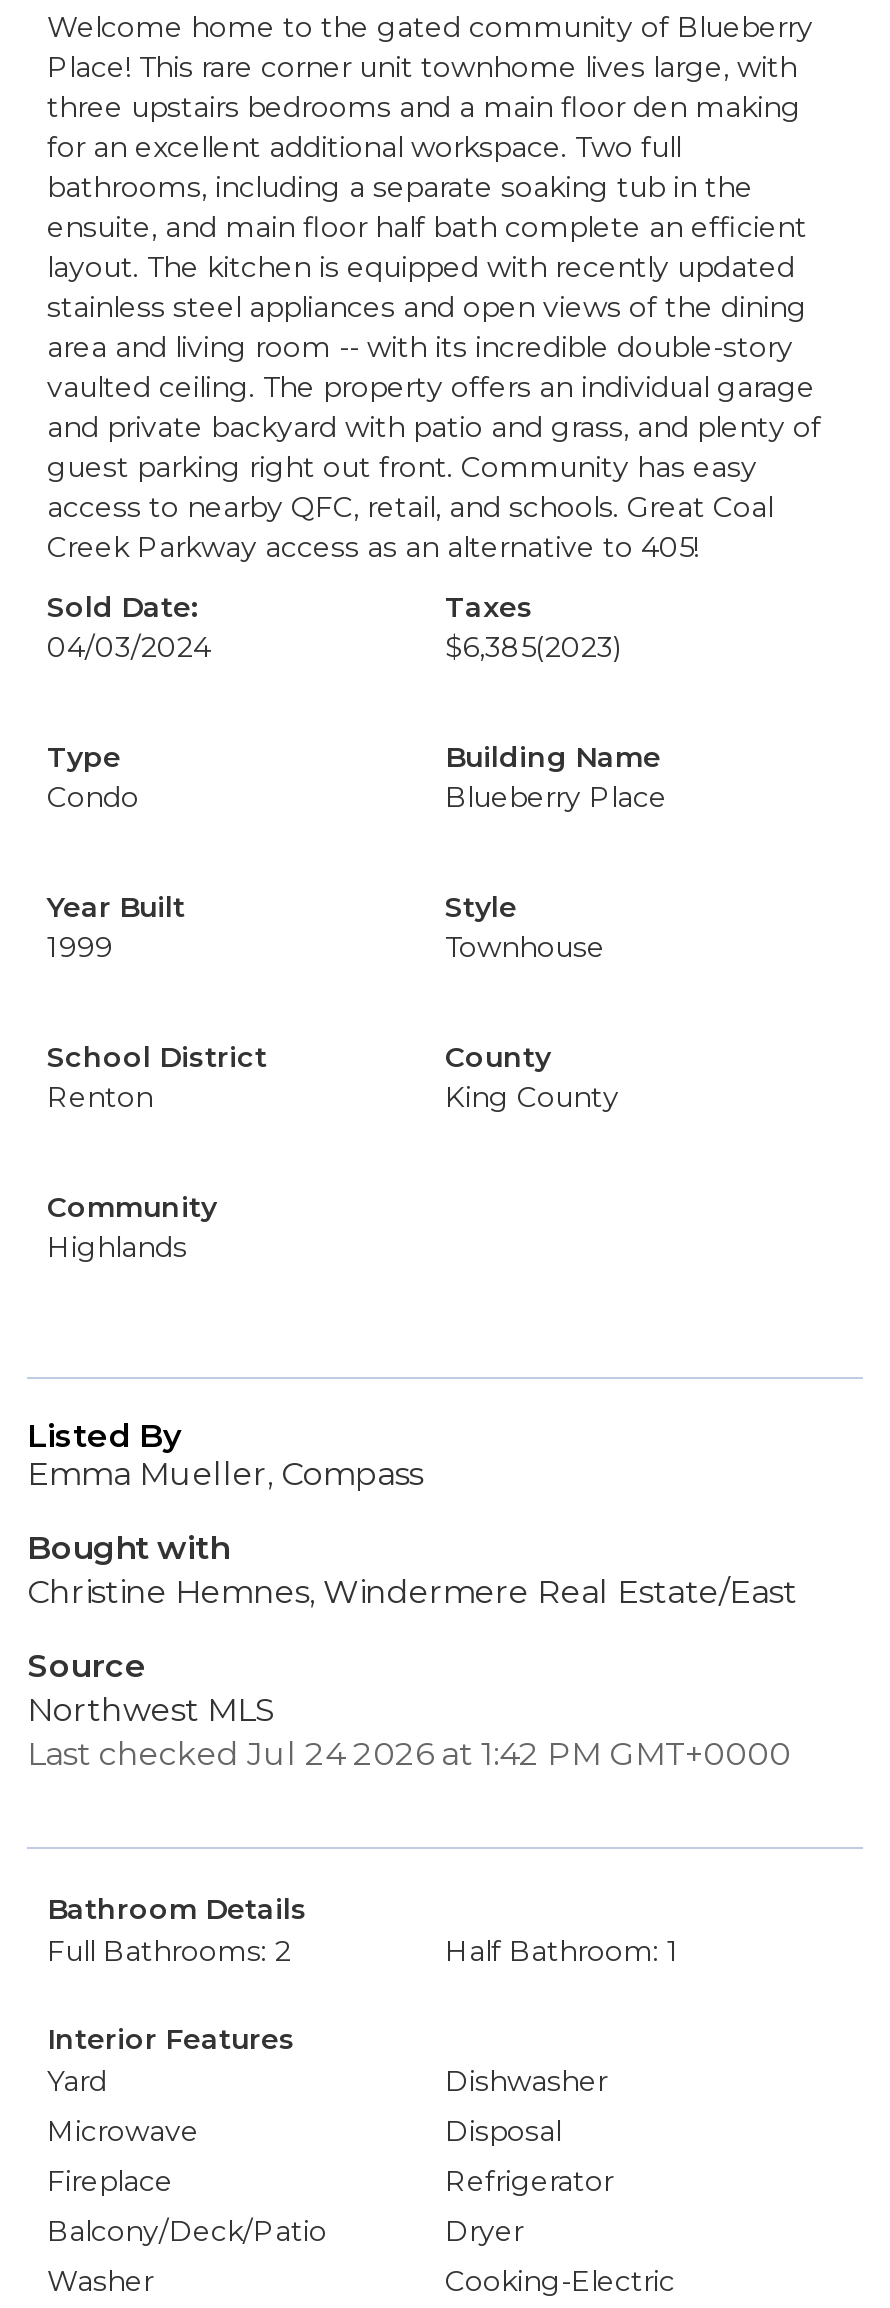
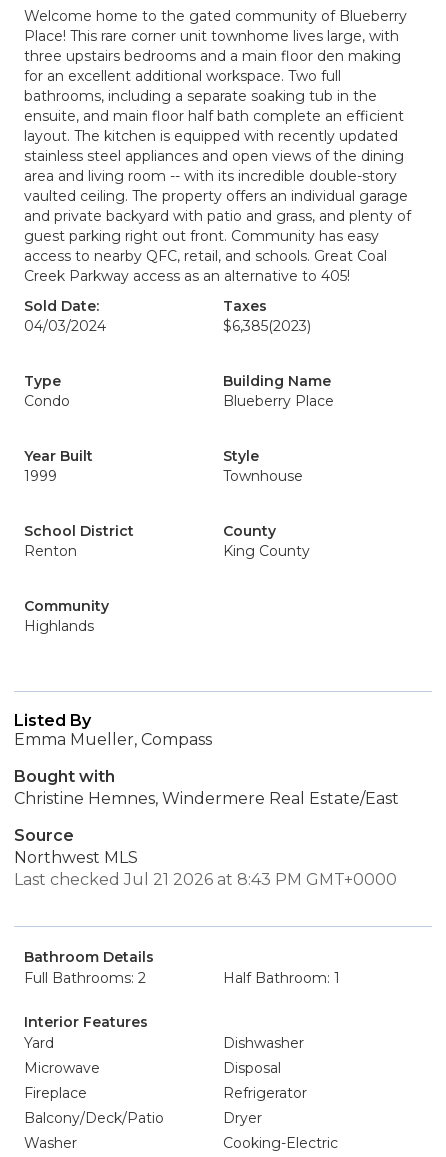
[27,1735,791,1773] Last checked Jul 24 2026 at 1:42 PM GMT+0000 -> [14,870,397,889] Last checked Jul 21 2026 at 8:43 PM GMT+0000

